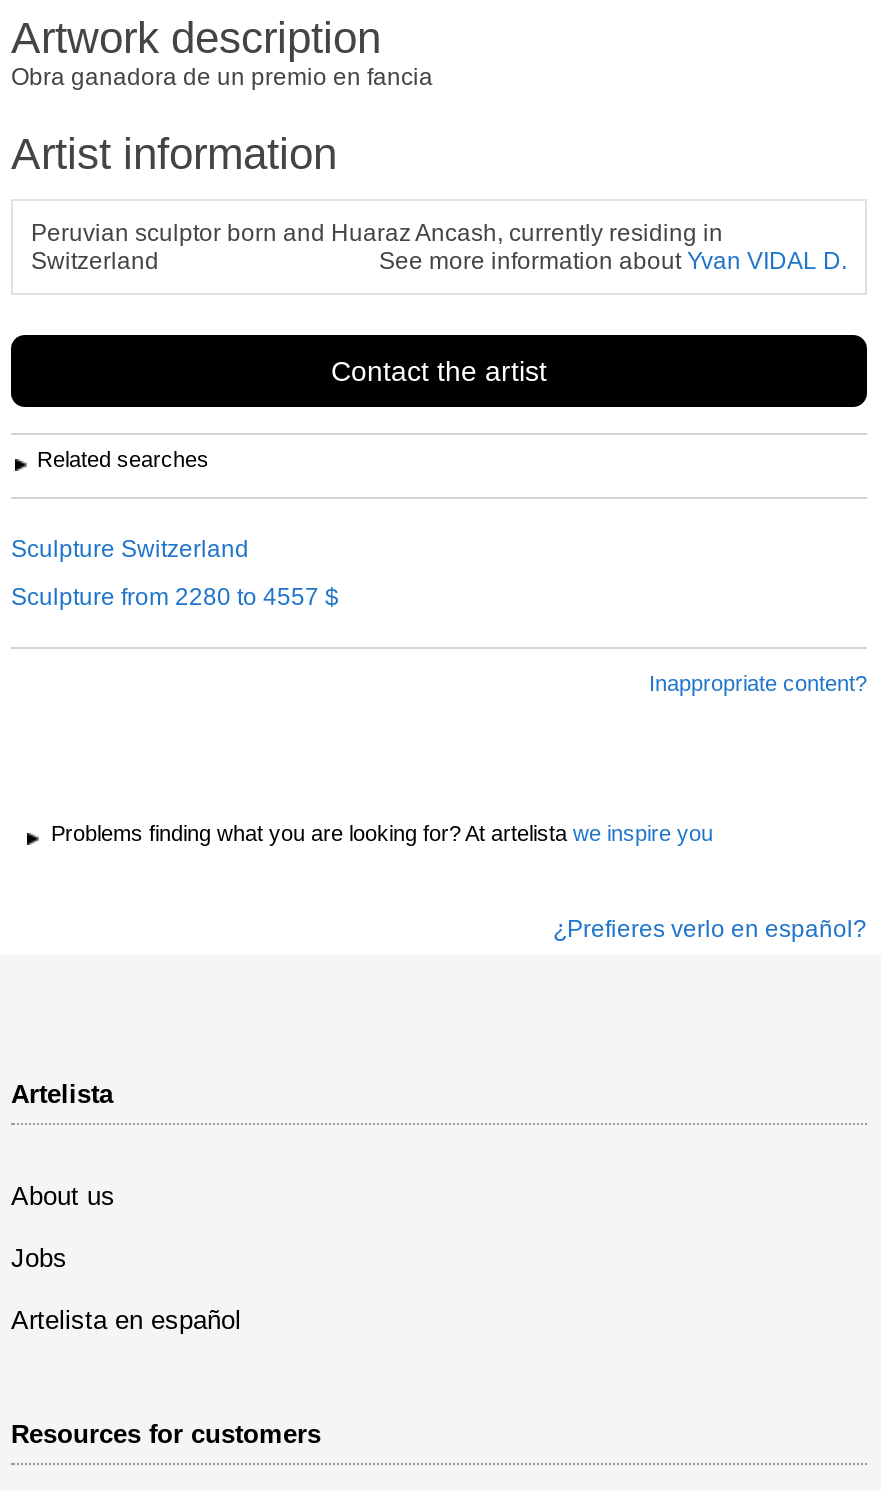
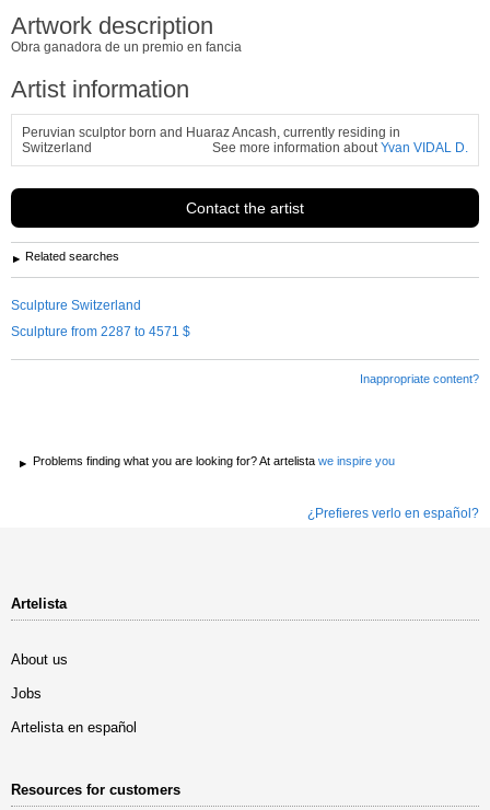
[11,582,339,610] Sculpture from 2280 to 4557 $ -> [11,323,190,339] Sculpture from 2287 to 4571 $

